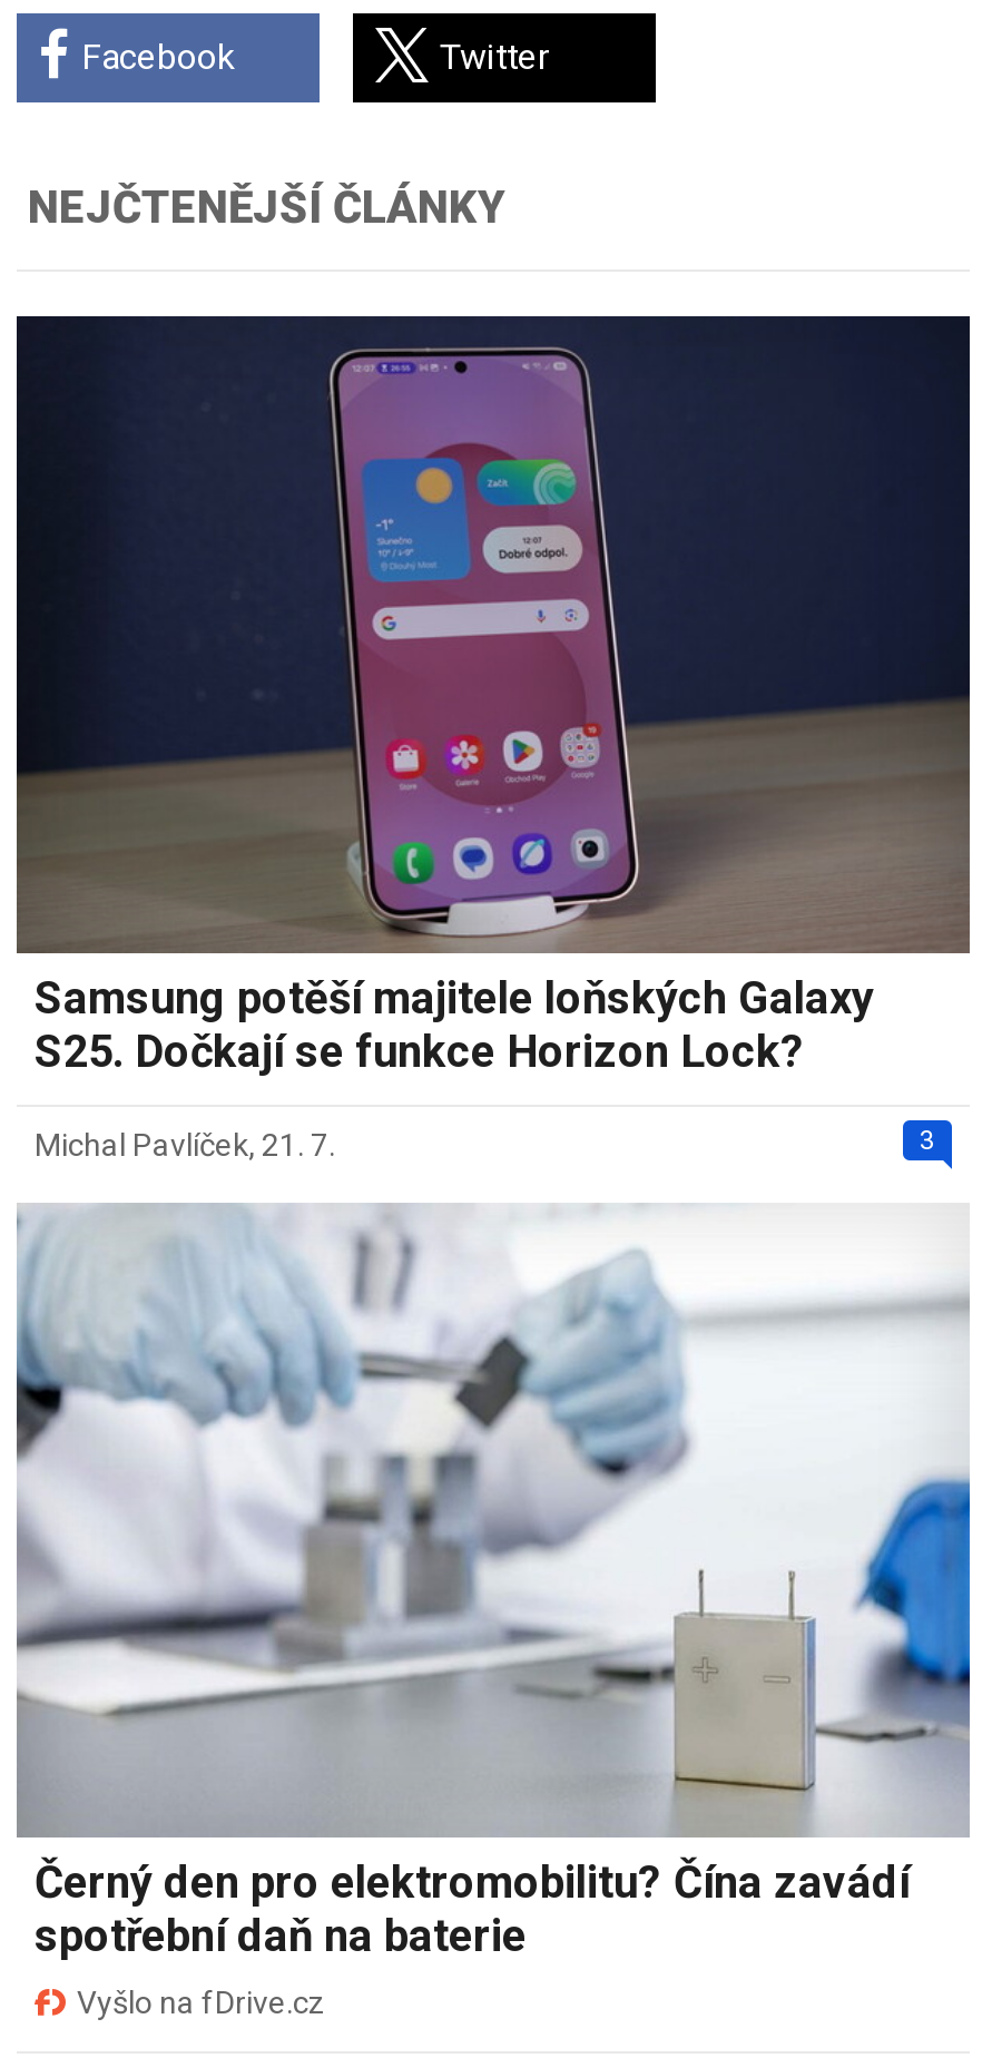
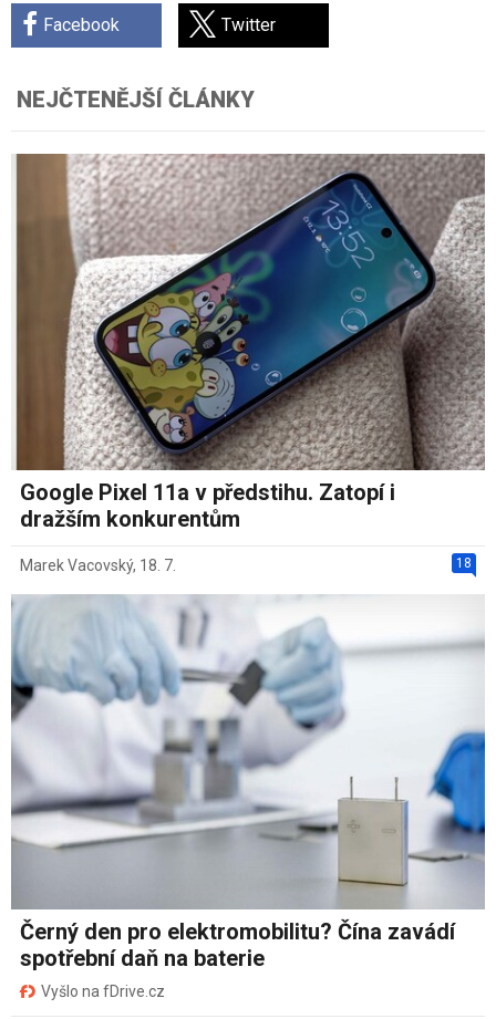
[14,314,972,1077] [image] | Samsung potěší majitele loňských Galaxy | S25. Dočkají se funkce Horizon Lock? -> [11,153,486,532] [image] | Google Pixel 11a v předstihu. Zatopí i | dražším konkurentům
[35,1124,935,1162] 3 | Michal Pavlíček, 21. 7. -> [20,555,472,574] 18 | Marek Vacovský, 18. 7.

